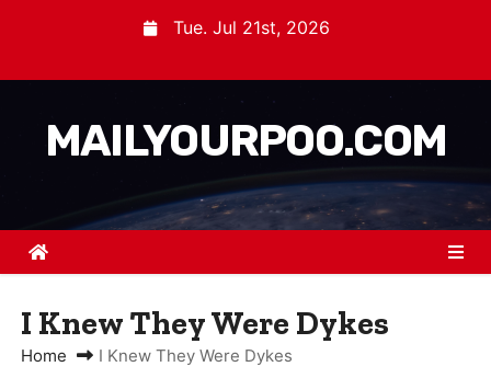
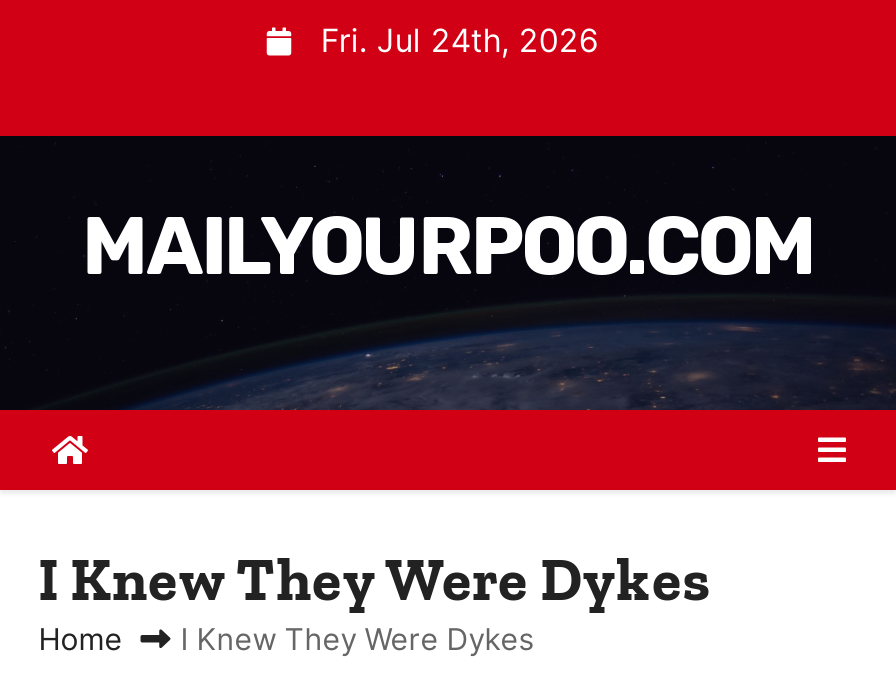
[168,16,330,38] Tue. Jul 21st, 2026 -> [311,20,599,60] Fri. Jul 24th, 2026

